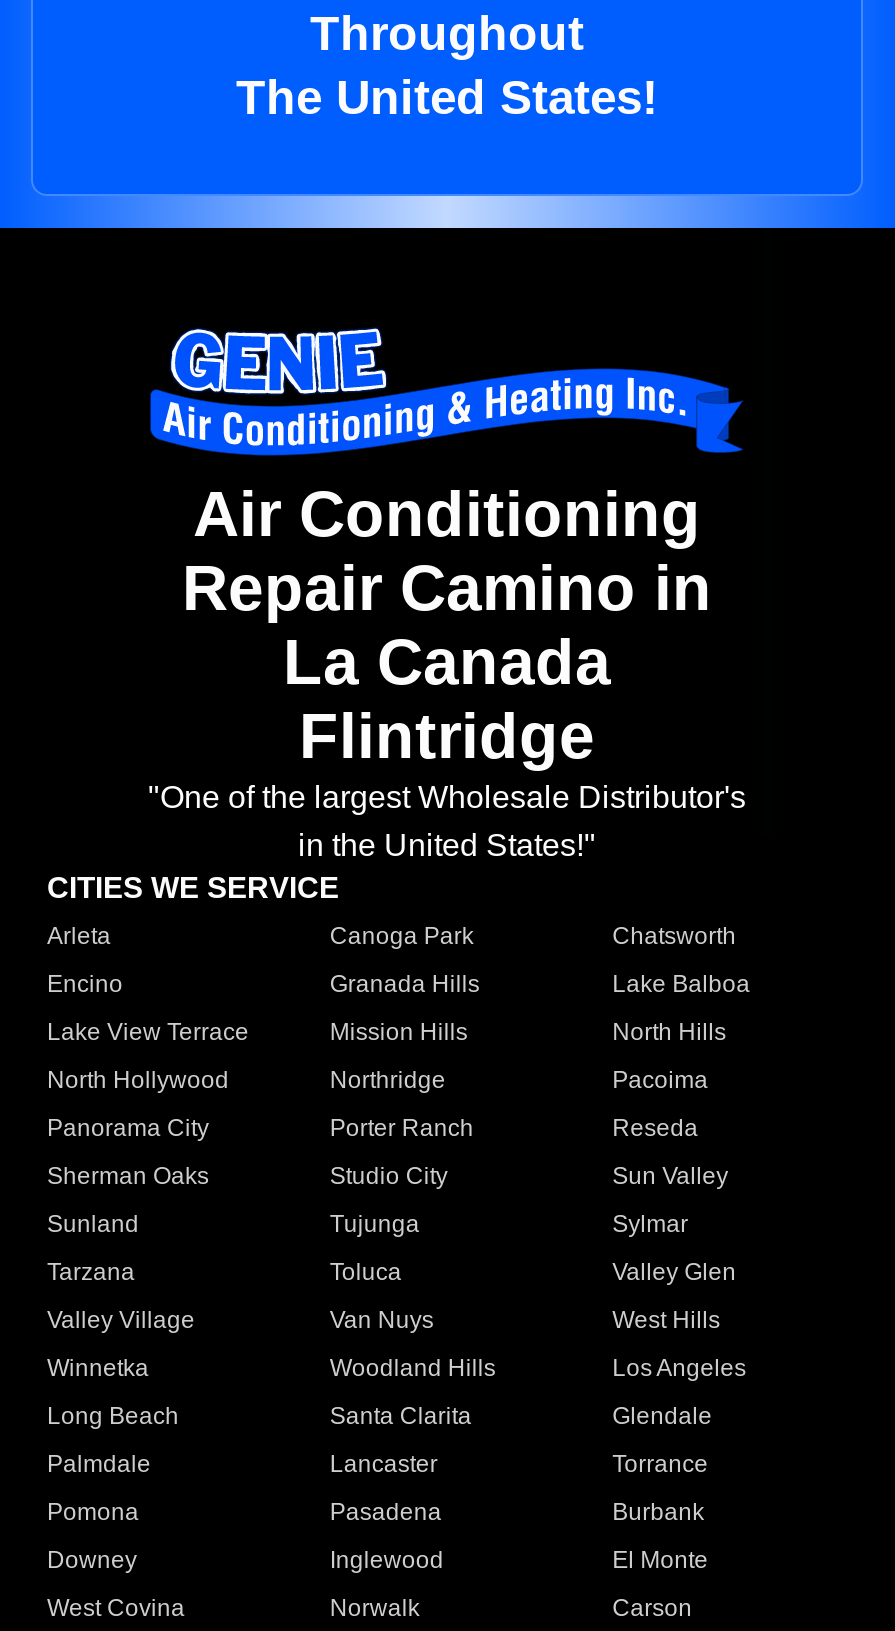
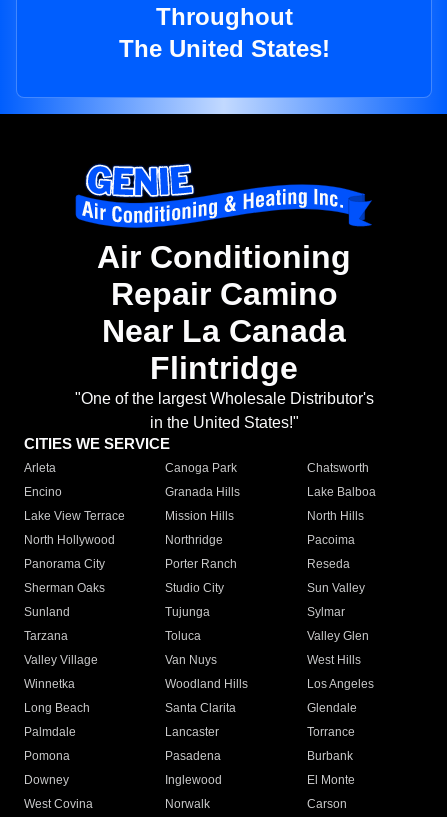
[182,553,712,699] Repair Camino in | La Canada -> [102,276,346,349] Repair Camino | Near La Canada

